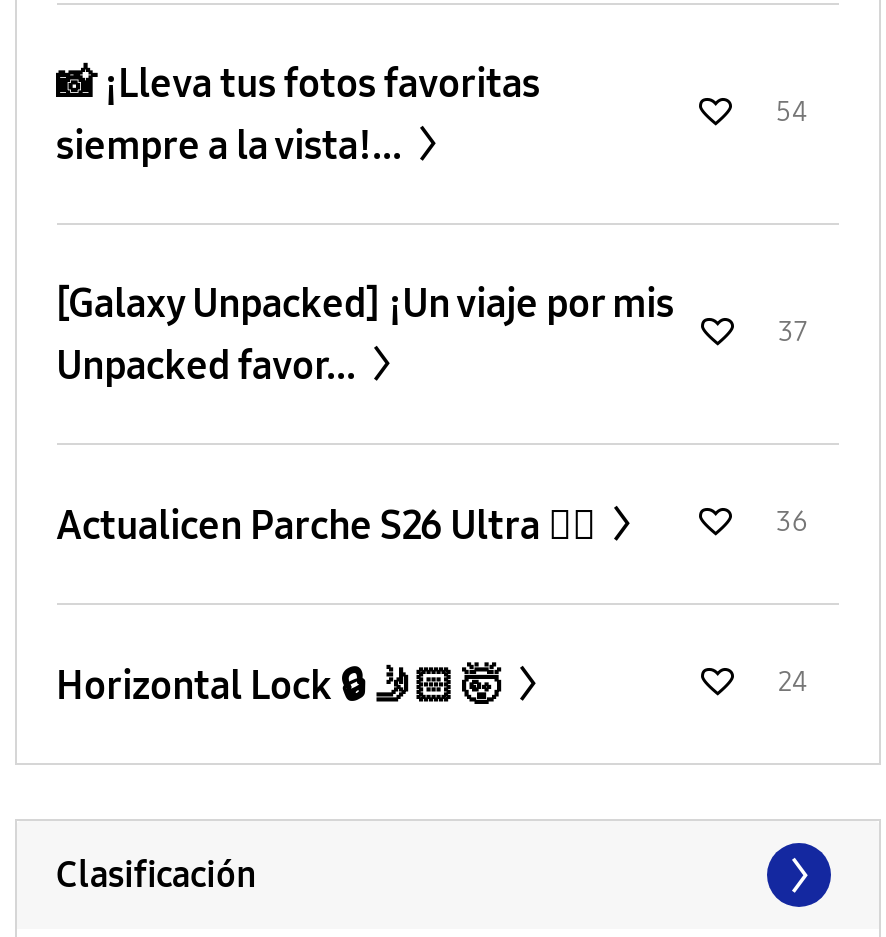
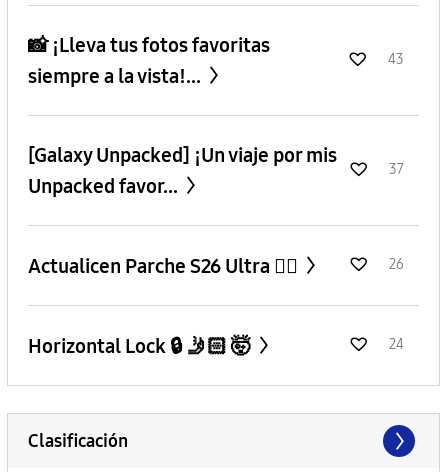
[776,94,808,128] 54 -> [387,50,403,67] 43
[776,504,808,538] 36 -> [388,255,403,272] 26

